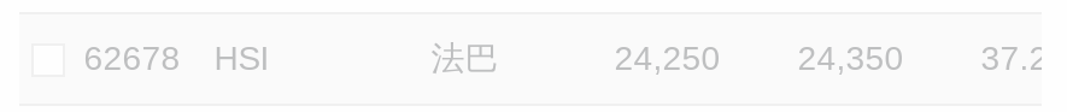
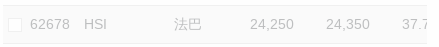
[614,39,1048,77] 24,250 24,350 37.2 -> [250,16,430,32] 24,250 24,350 37.7

